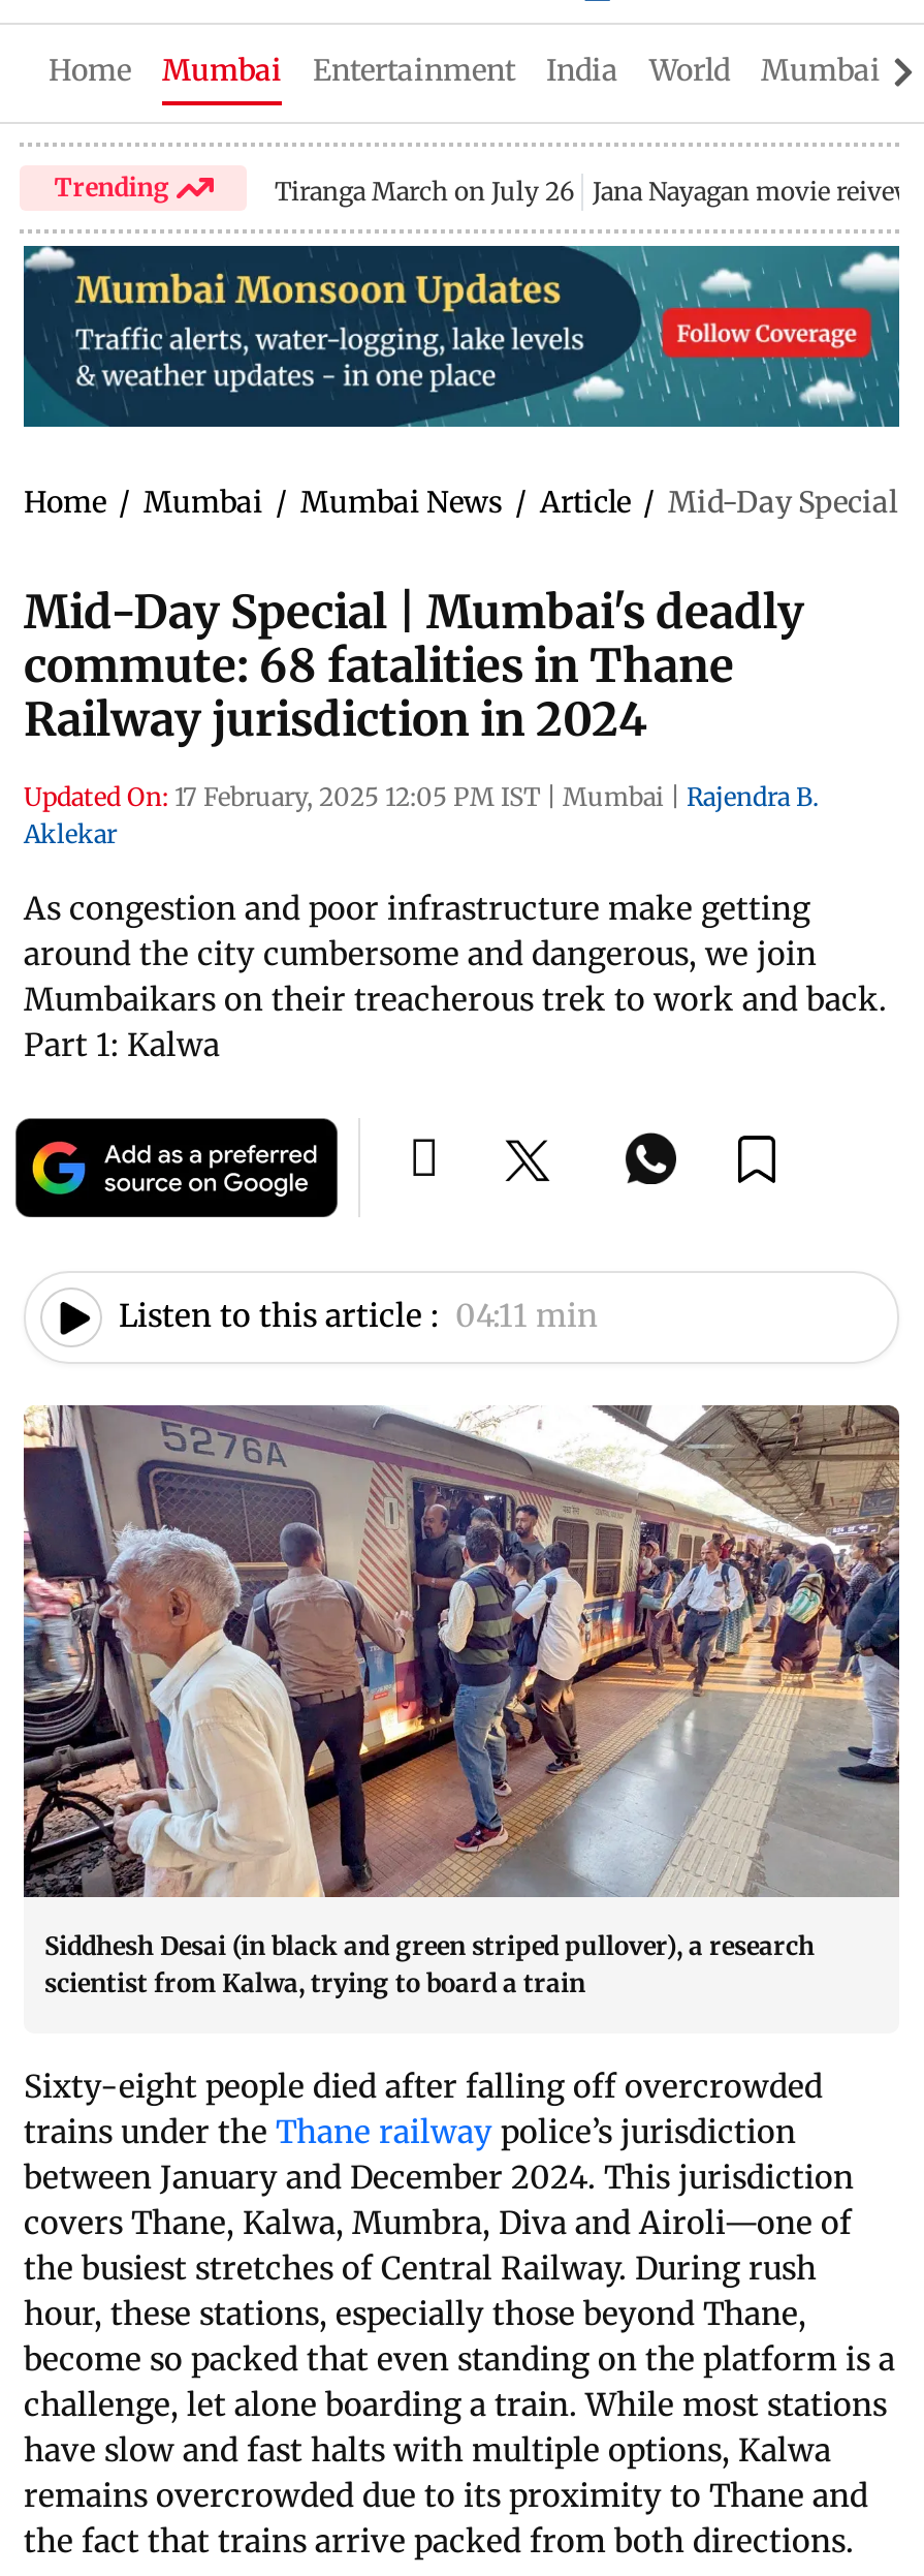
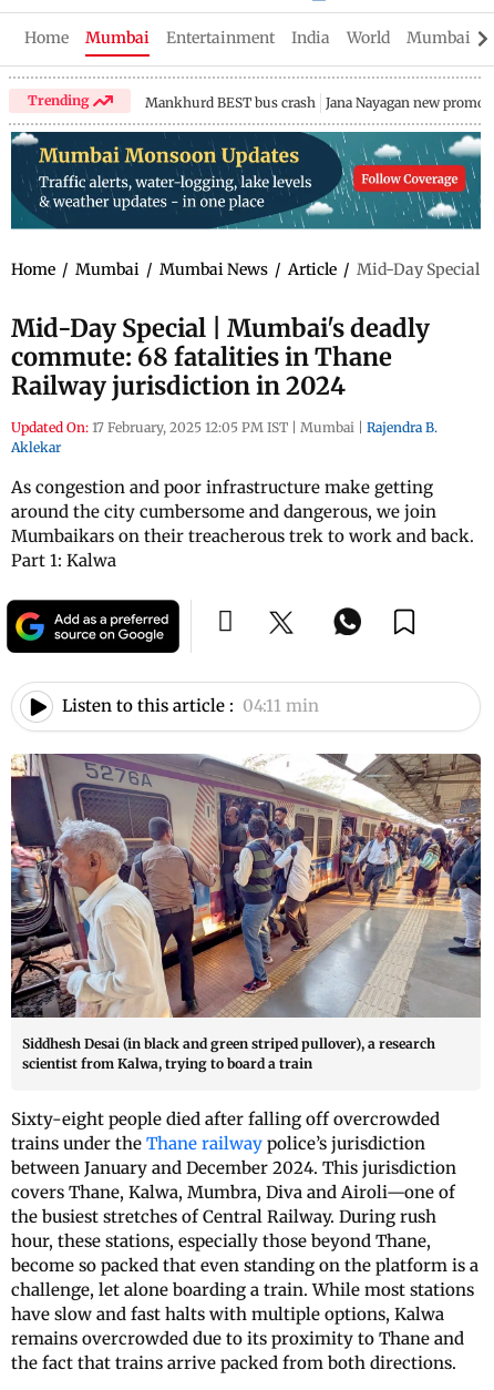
[275,176,915,207] Tiranga March on July 26 Jana Nayagan movie reivew -> [146,94,486,111] Mankhurd BEST bus crash Jana Nayagan new promo

